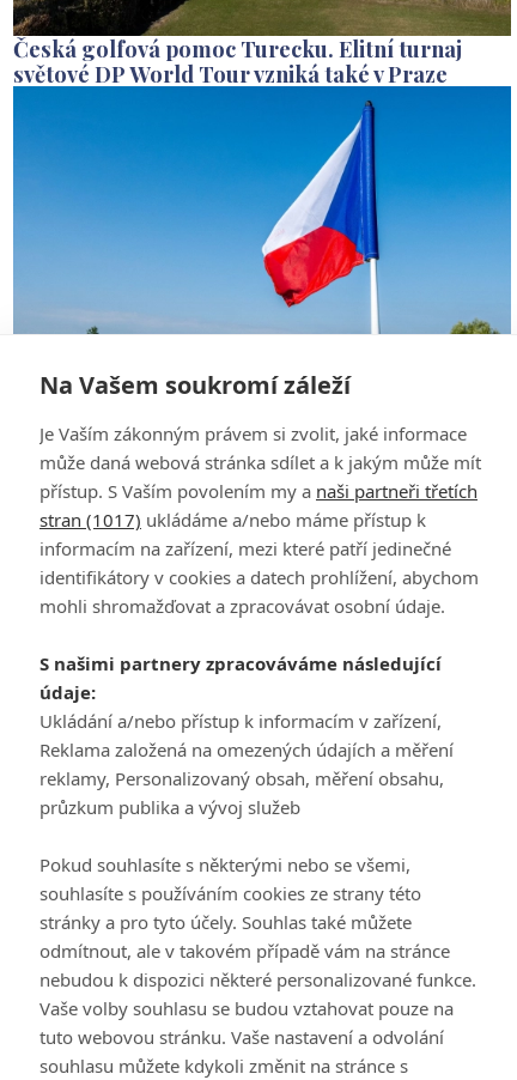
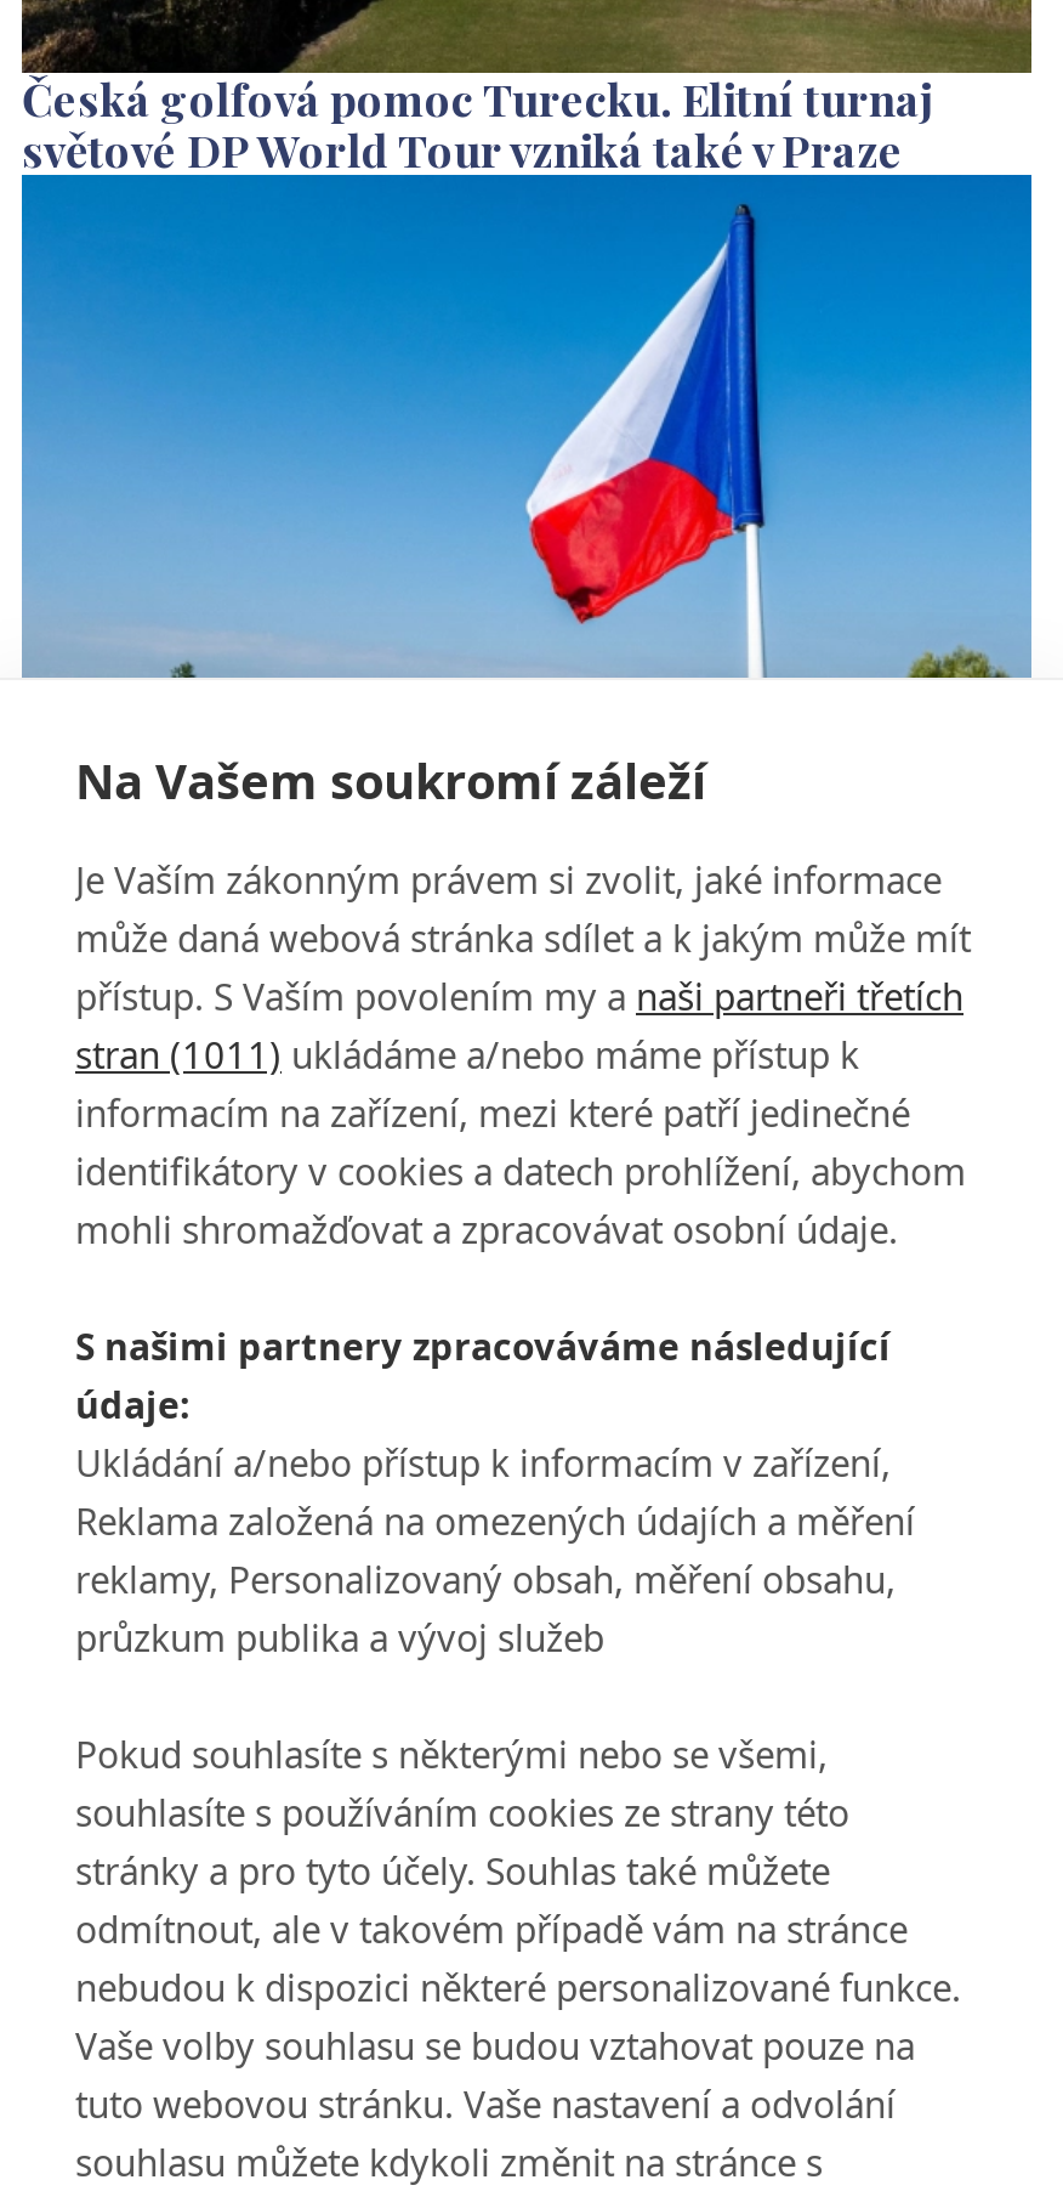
[39,508,426,532] stran (1017) ukládáme a/nebo máme přístup k -> [75,1030,859,1078] stran (1011) ukládáme a/nebo máme přístup k

